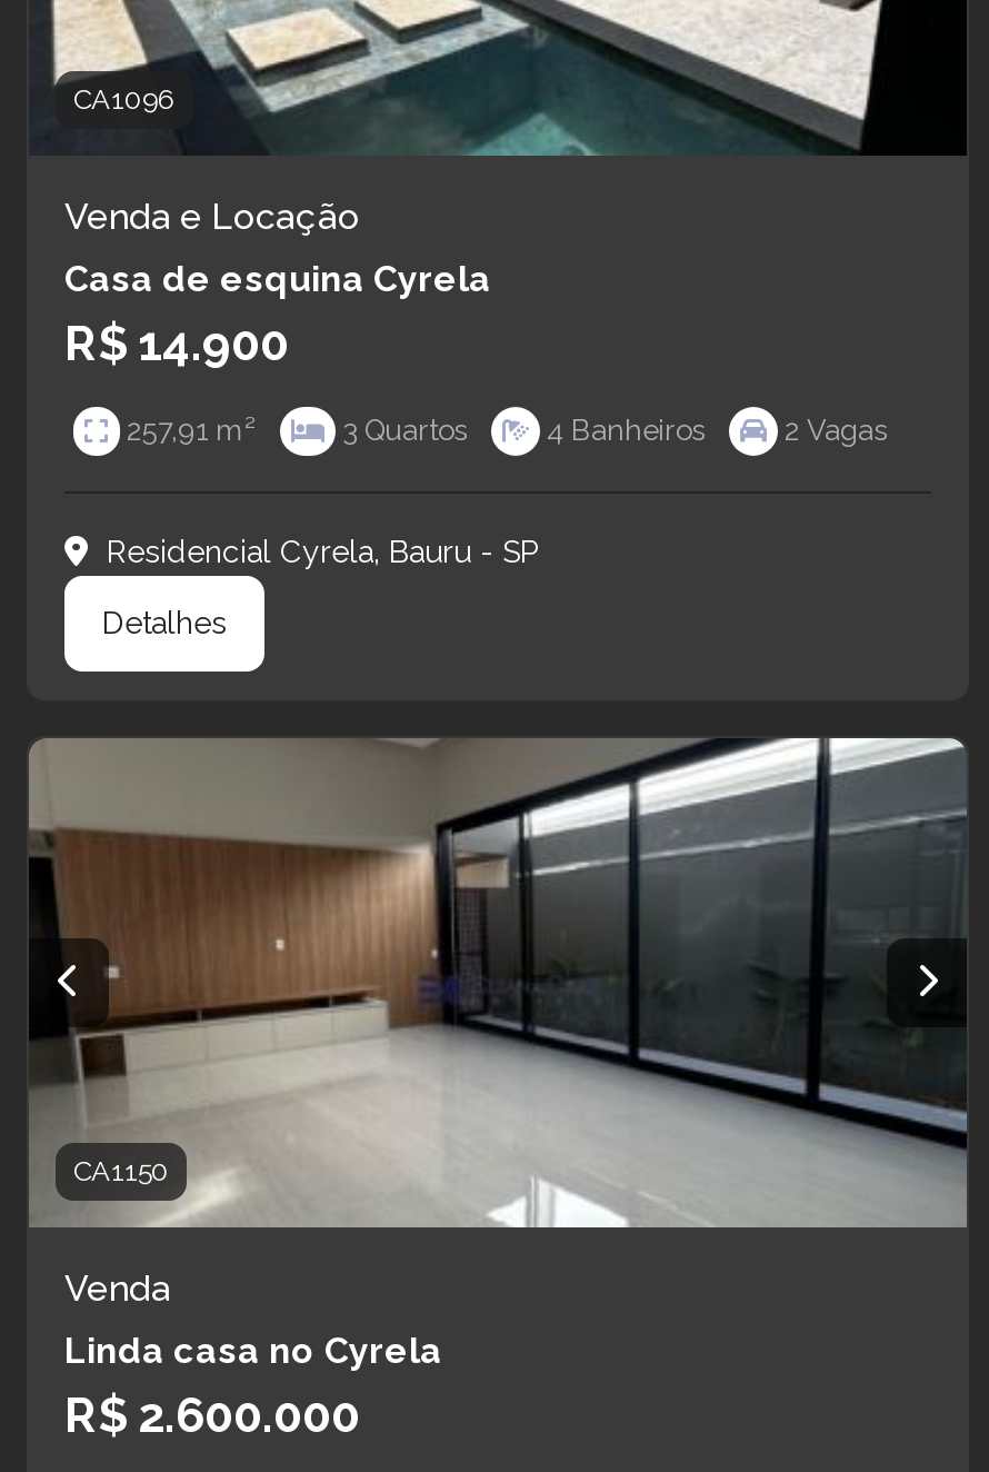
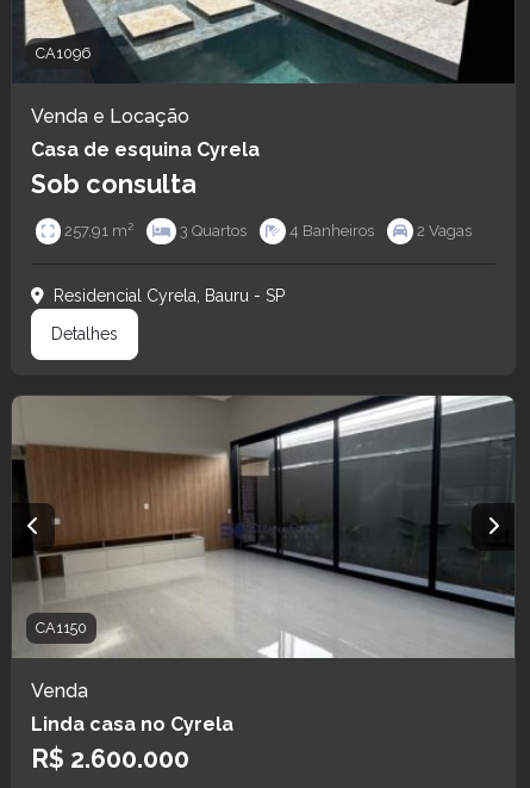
[64,316,289,371] R$ 14.900 -> [31,169,197,199] Sob consulta

